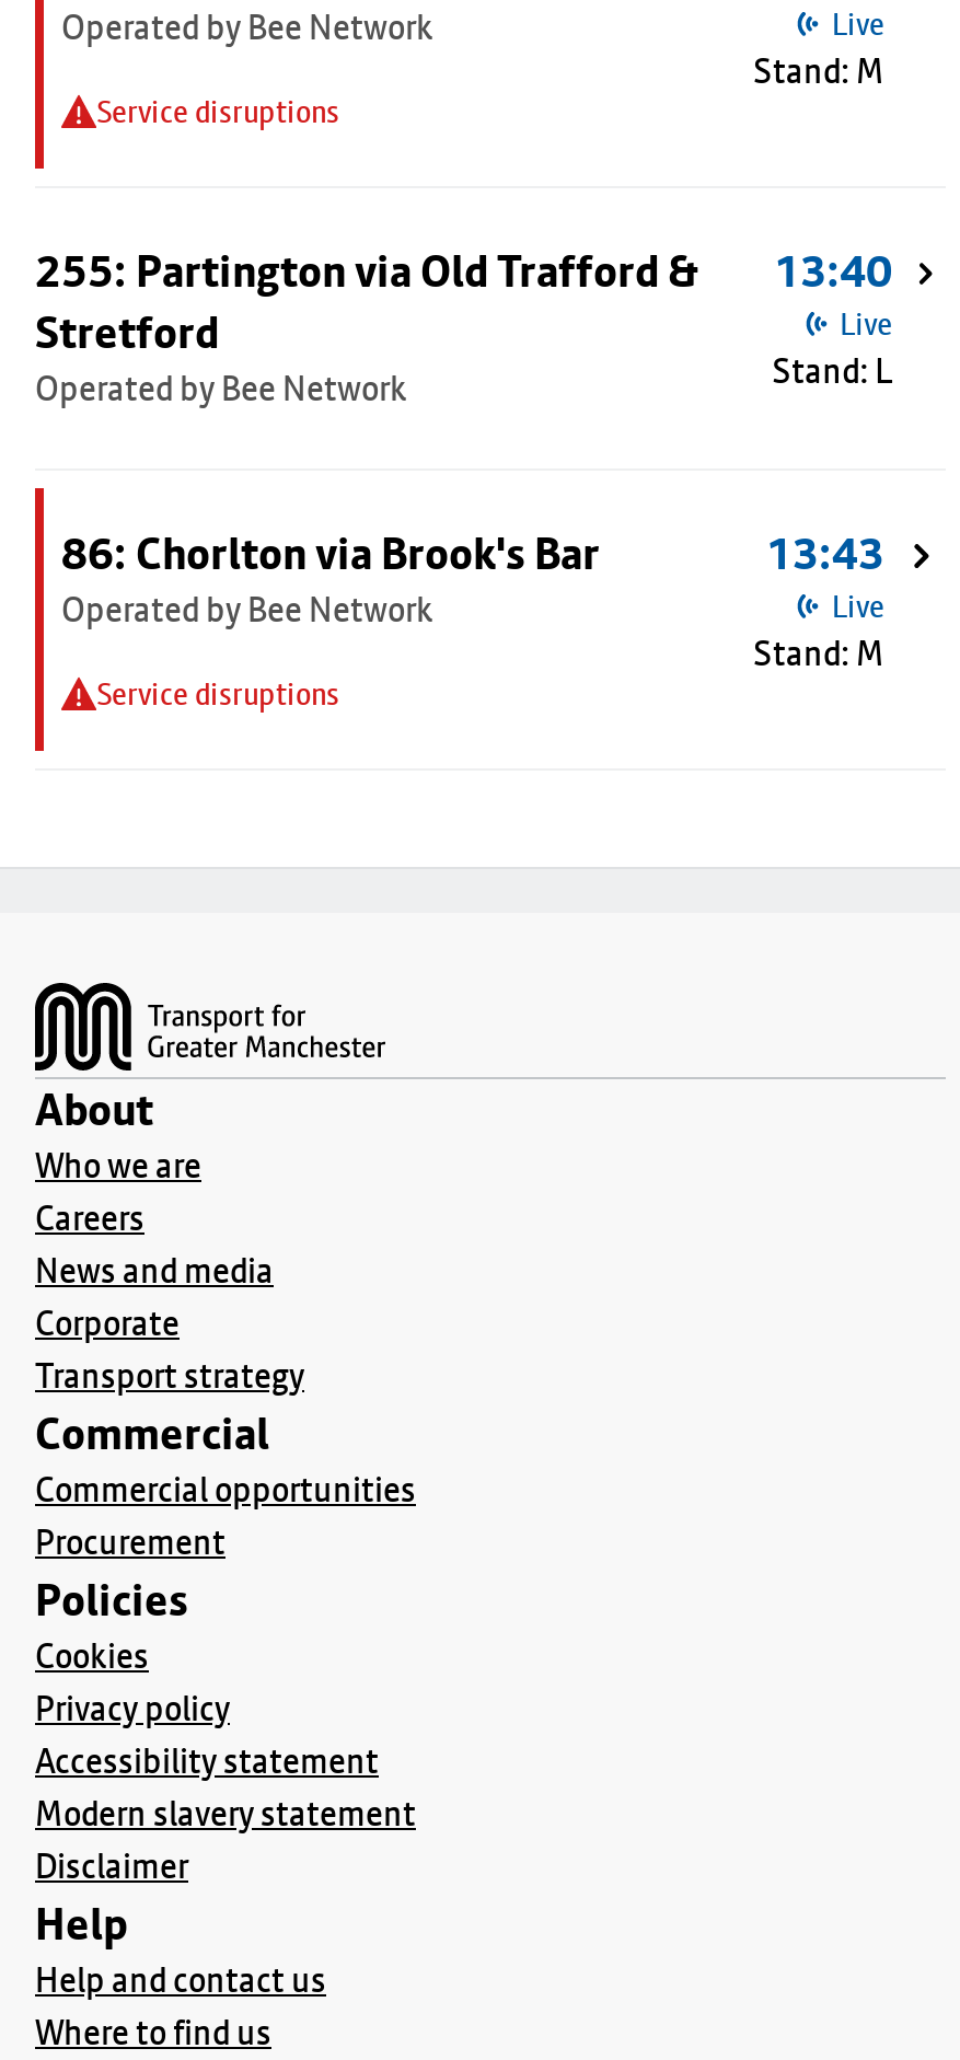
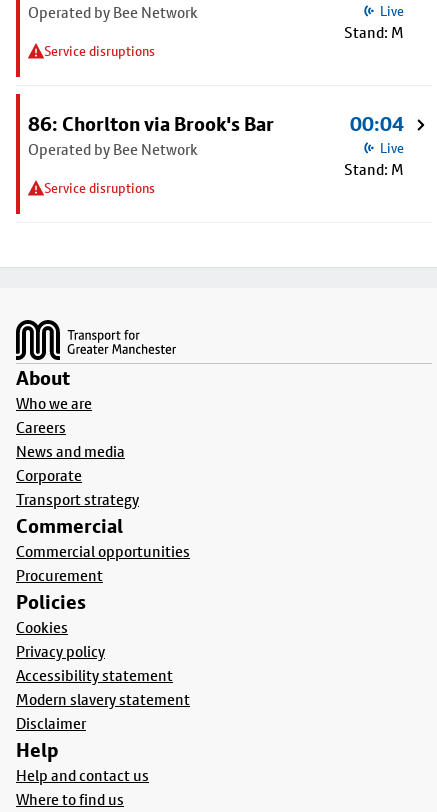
[35,245,698,409] 255: Partington via Old Trafford & | Stretford | Operated by Bee Network -> none
[772,245,893,392] 13:40 | Live | Stand: L -> none
[766,528,884,580] 13:43 -> [350,112,404,136] 00:04

